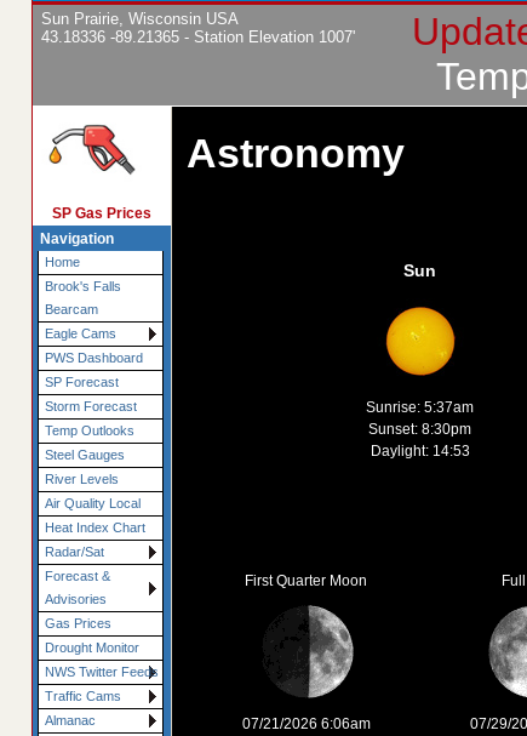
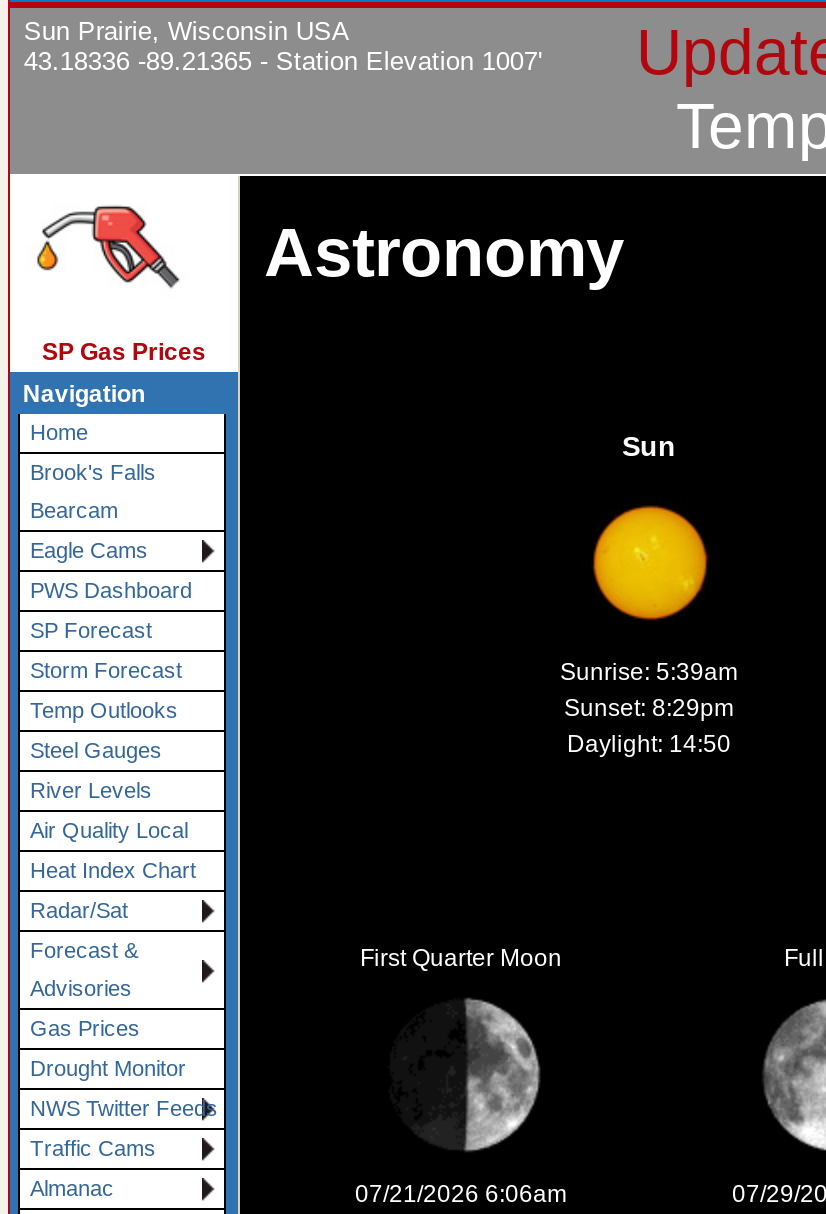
[366,398,474,415] Sunrise: 5:37am -> [560,657,738,685] Sunrise: 5:39am
[368,420,471,437] Sunset: 8:30pm -> [564,693,734,721] Sunset: 8:29pm
[370,442,469,459] Daylight: 14:53 -> [567,729,731,757] Daylight: 14:50

